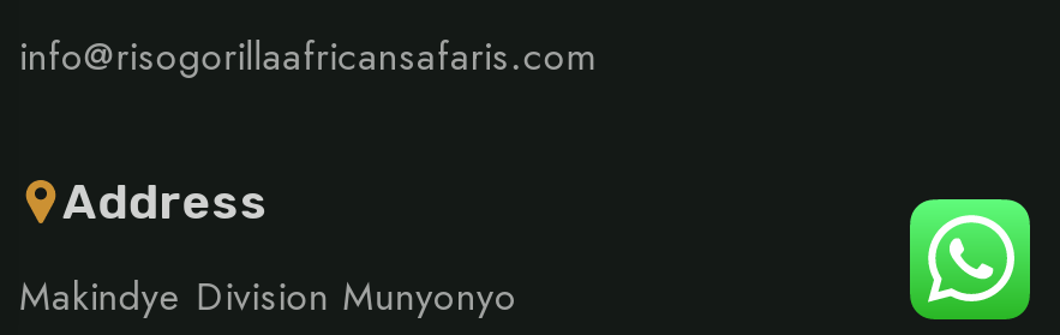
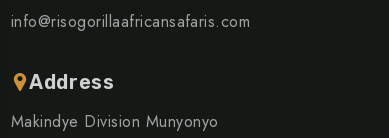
[908,196,1032,323] [image] -> none

